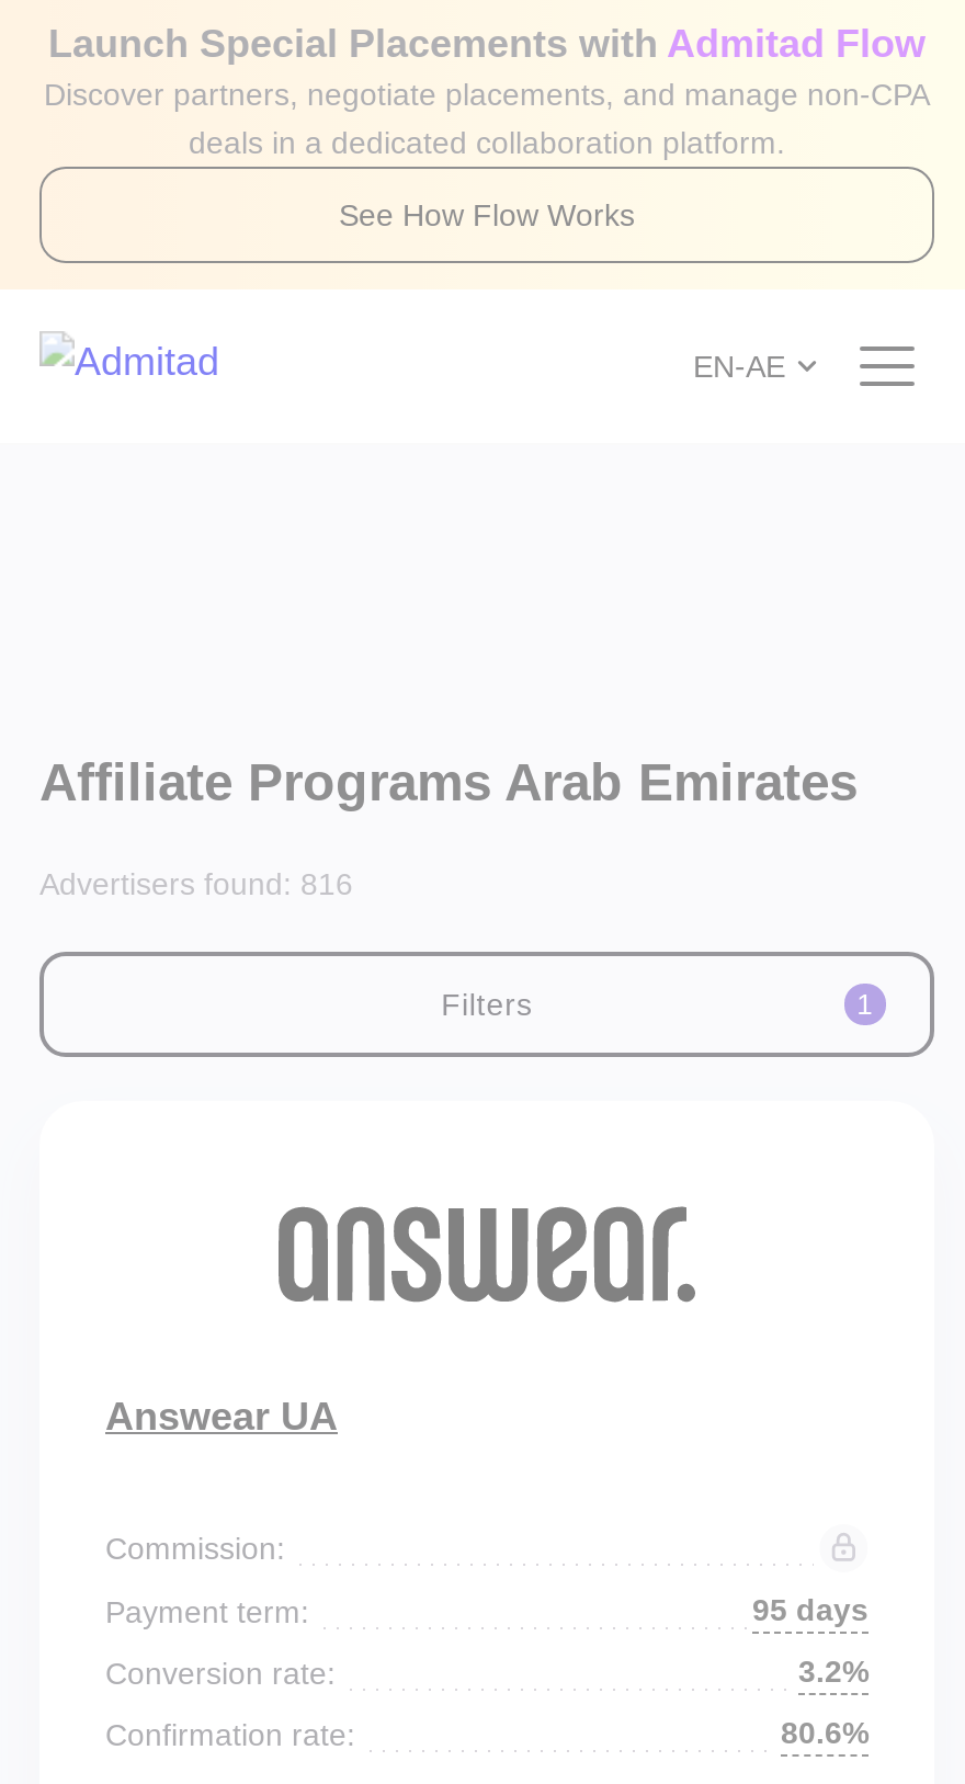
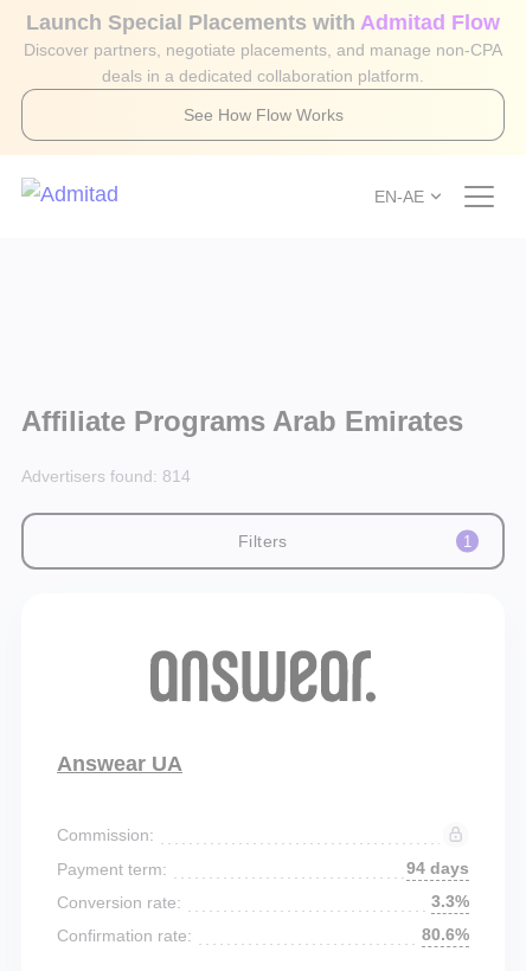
[39,866,353,901] Advertisers found: 816 -> [21,467,191,485] Advertisers found: 814
[752,1592,869,1627] 95 days -> [406,859,469,877] 94 days
[798,1654,869,1689] 3.2% -> [431,892,469,911] 3.3%

